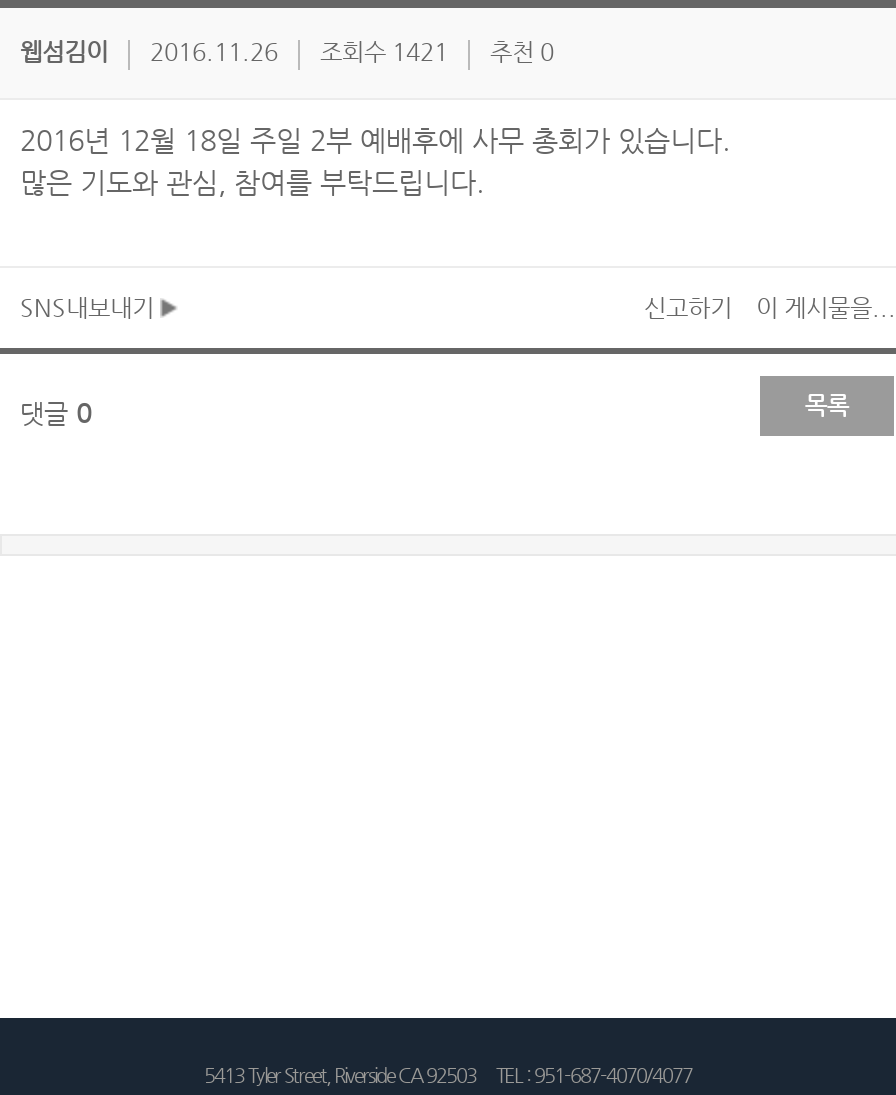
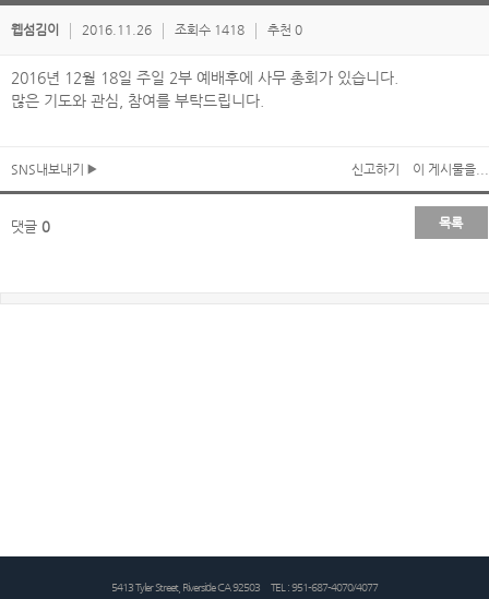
[20,38,554,66] 웹섬김이 2016.11.26 조회수 1421 추천 0 -> [11,22,302,37] 웹섬김이 2016.11.26 조회수 1418 추천 0

